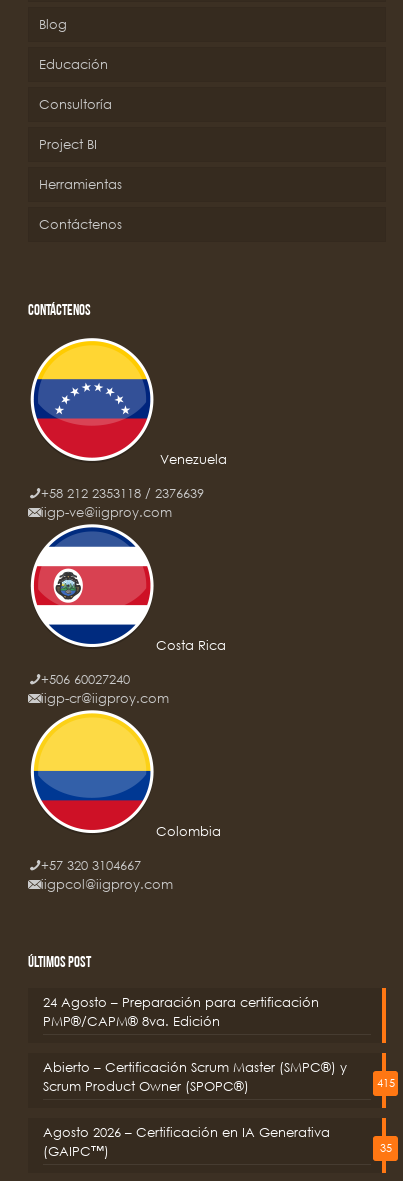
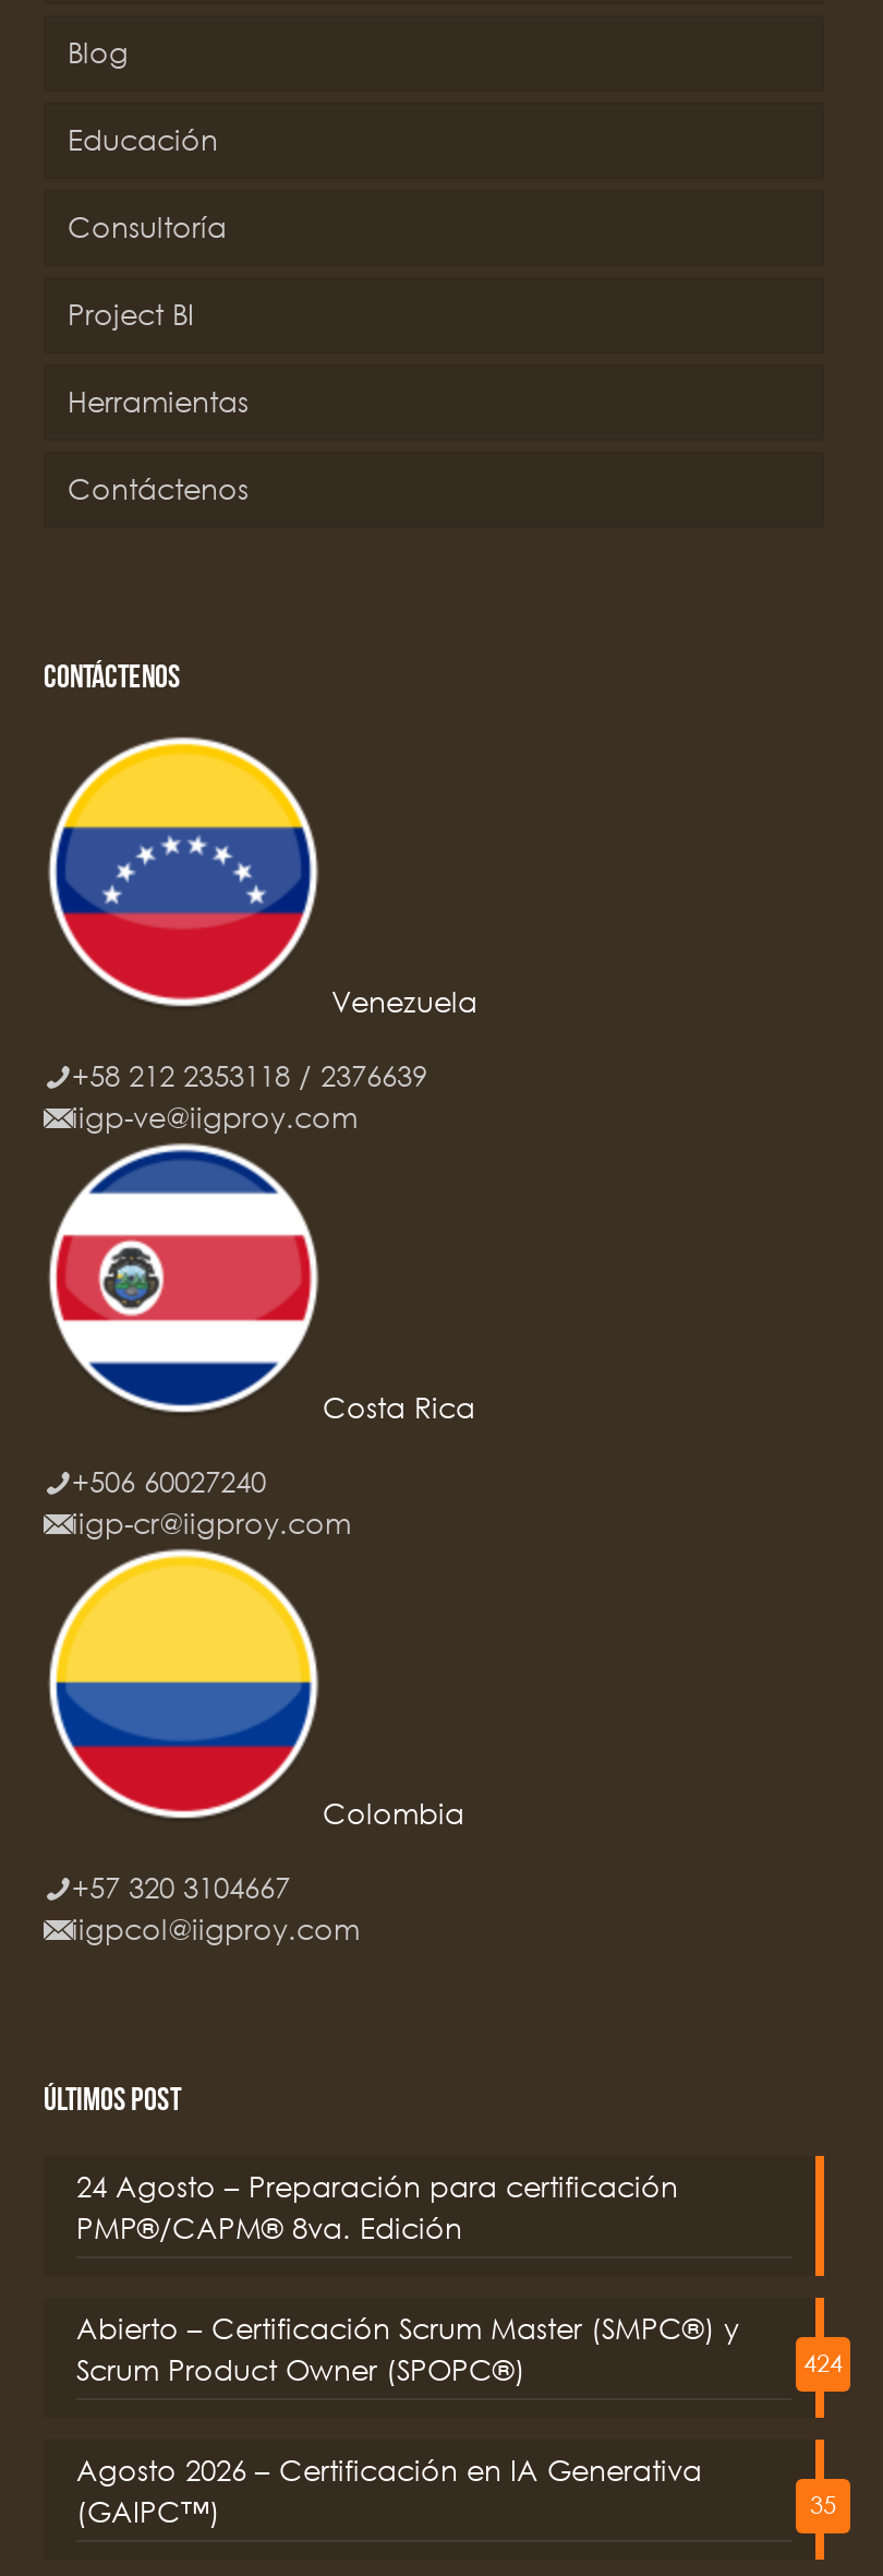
[376,1075,394,1091] 415 -> [803,2346,843,2381] 424

